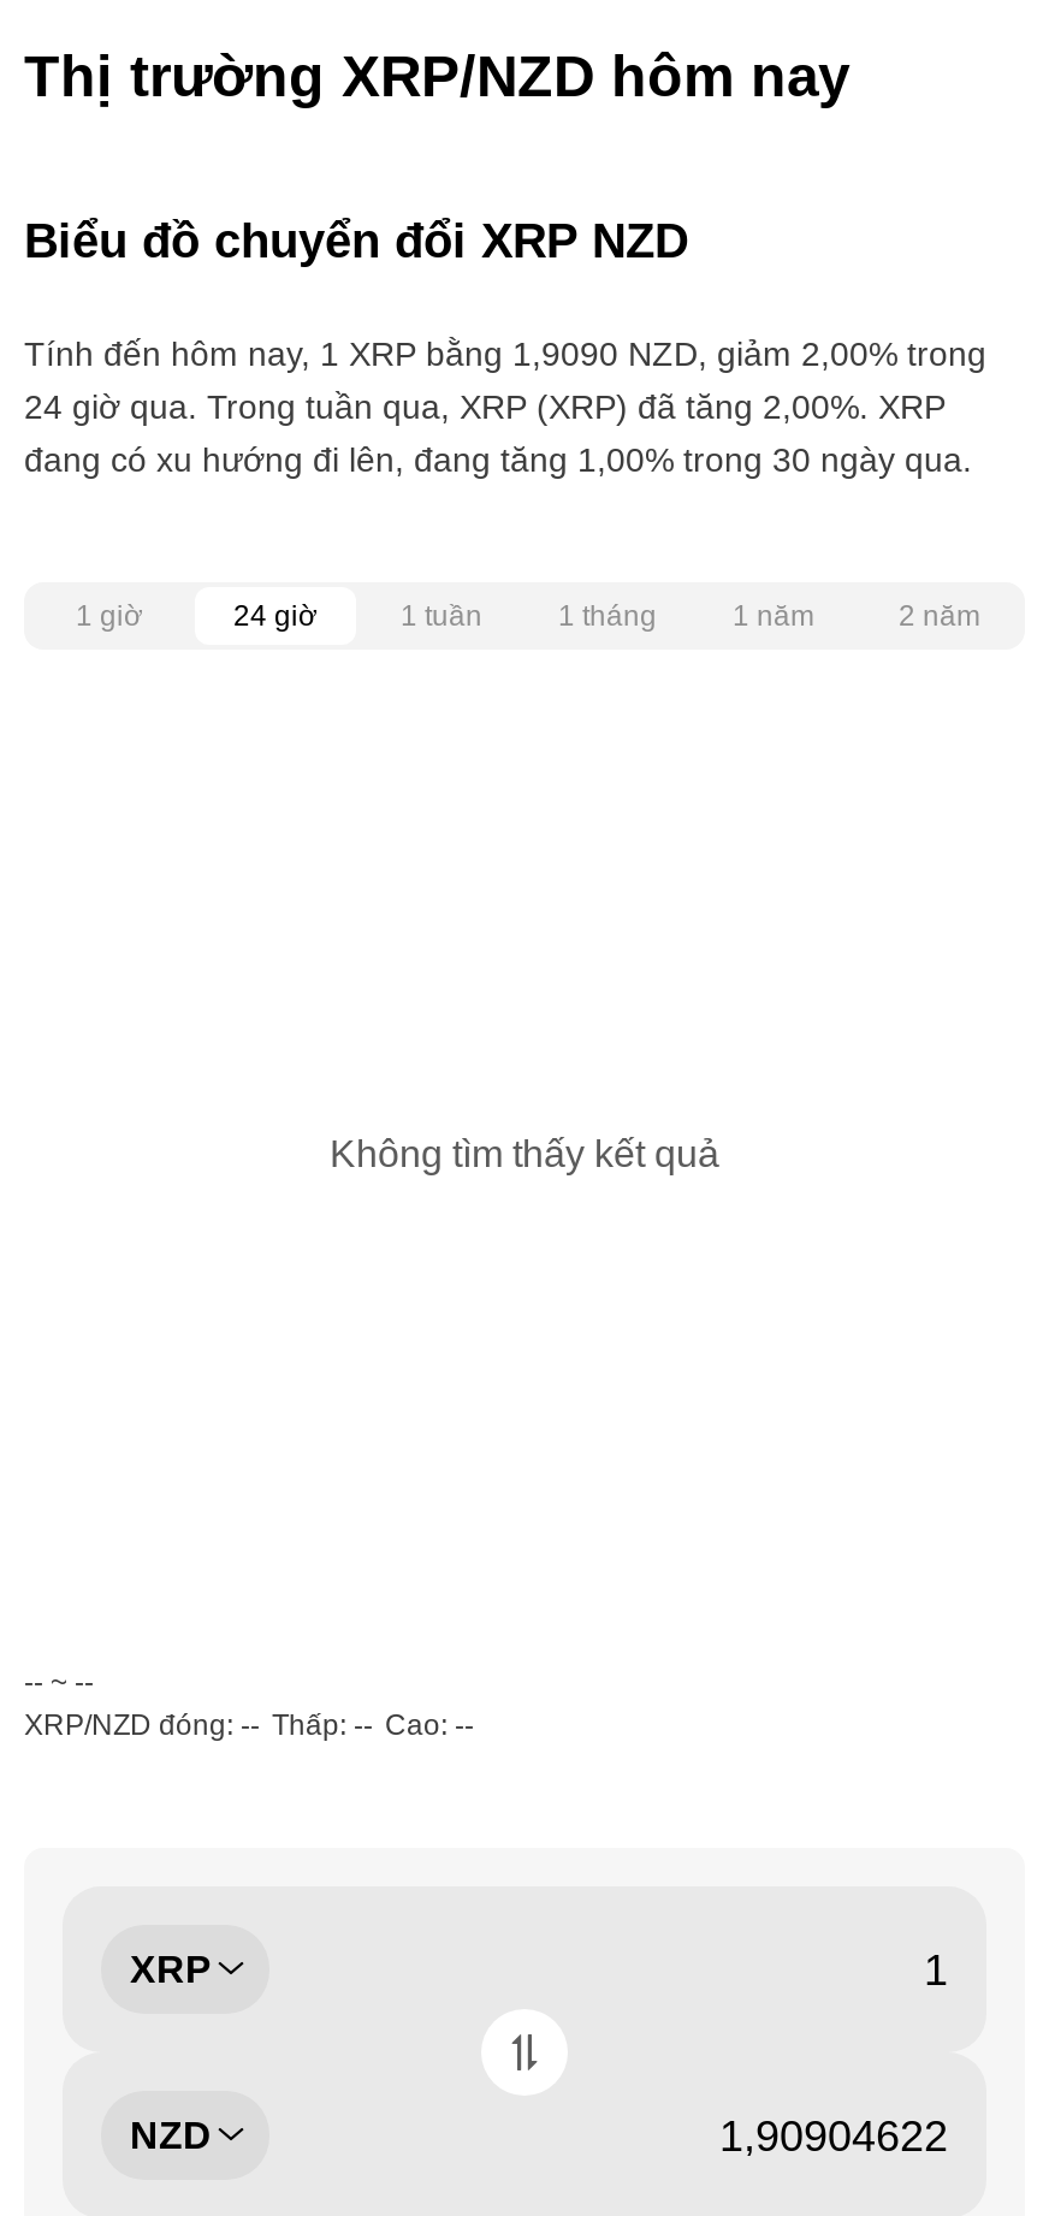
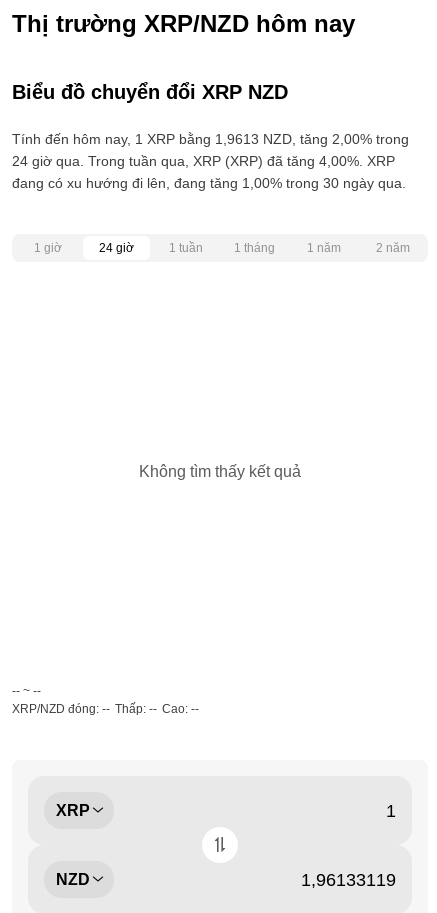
[24,334,986,373] Tính đến hôm nay, 1 XRP bằng 1,9090 NZD, giảm 2,00% trong -> [12,131,409,147] Tính đến hôm nay, 1 XRP bằng 1,9613 NZD, tăng 2,00% trong
[24,387,946,426] 24 giờ qua. Trong tuần qua, XRP (XRP) đã tăng 2,00%. XRP -> [12,153,395,169] 24 giờ qua. Trong tuần qua, XRP (XRP) đã tăng 4,00%. XRP

